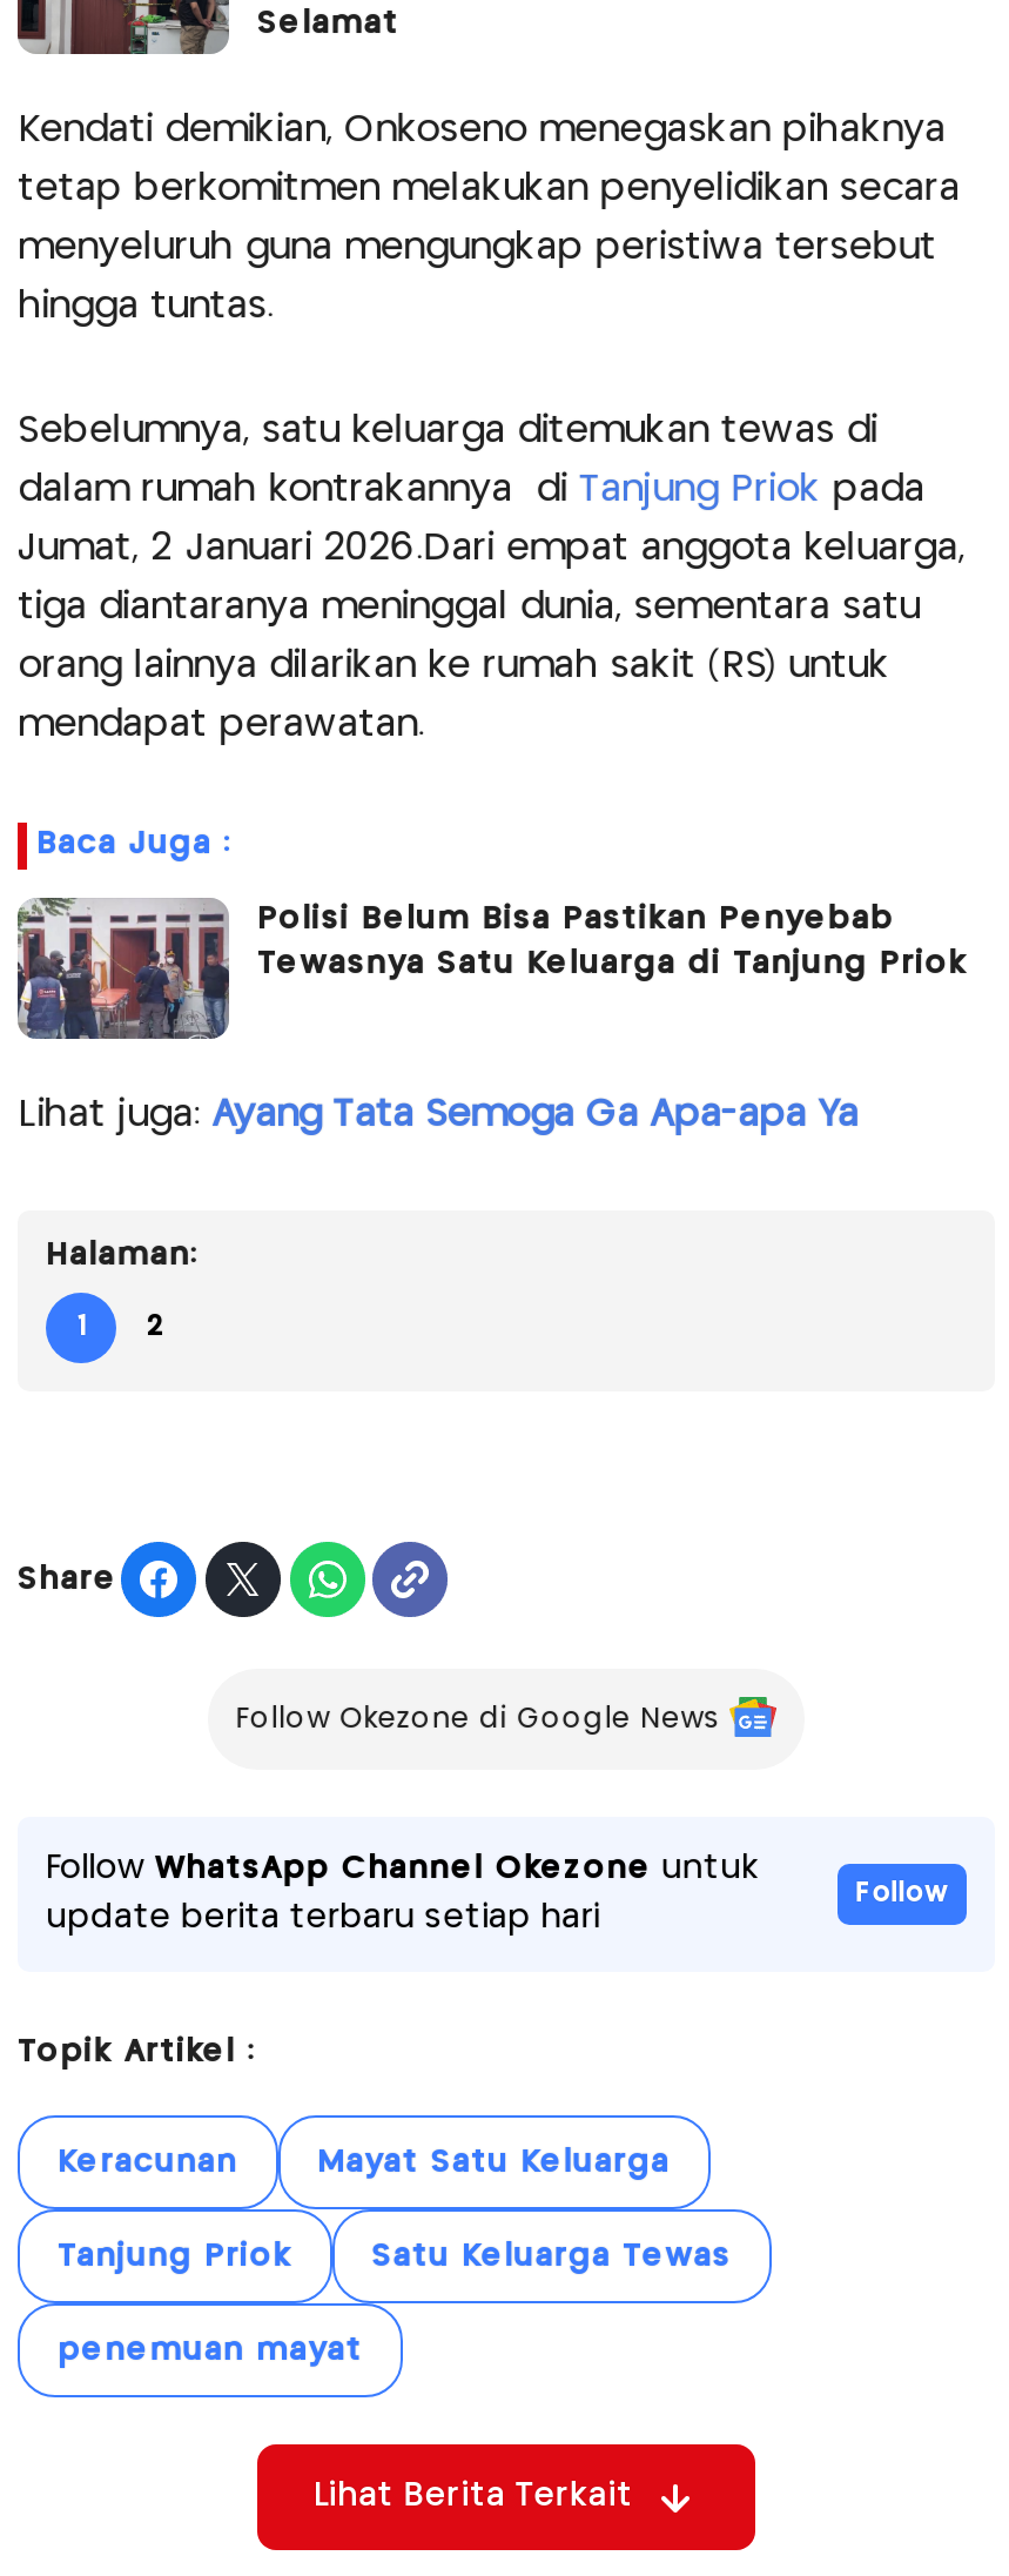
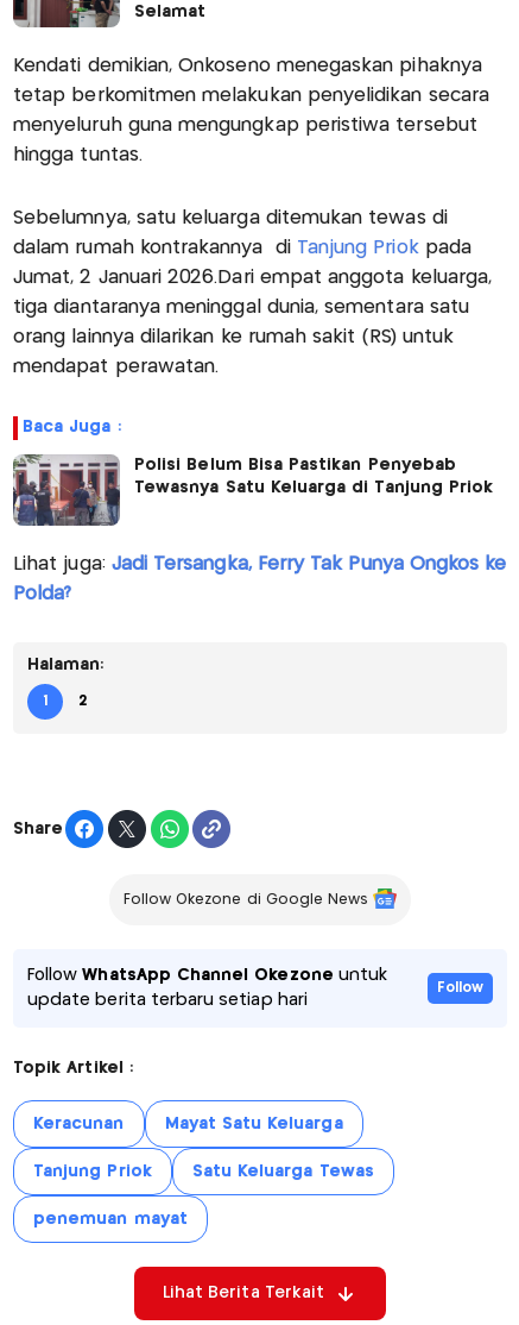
[18,1098,858,1133] Lihat juga: Ayang Tata Semoga Ga Apa-apa Ya -> [13,556,506,603] Lihat juga: Jadi Tersangka, Ferry Tak Punya Ongkos ke | Polda?

